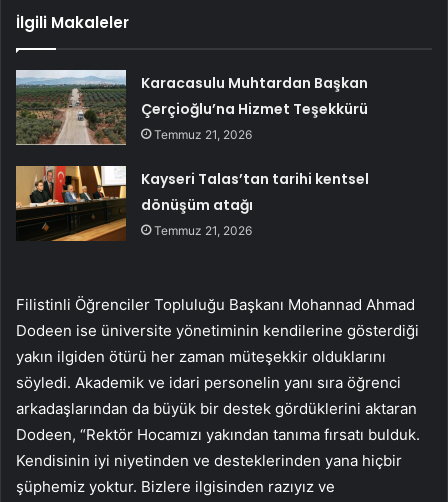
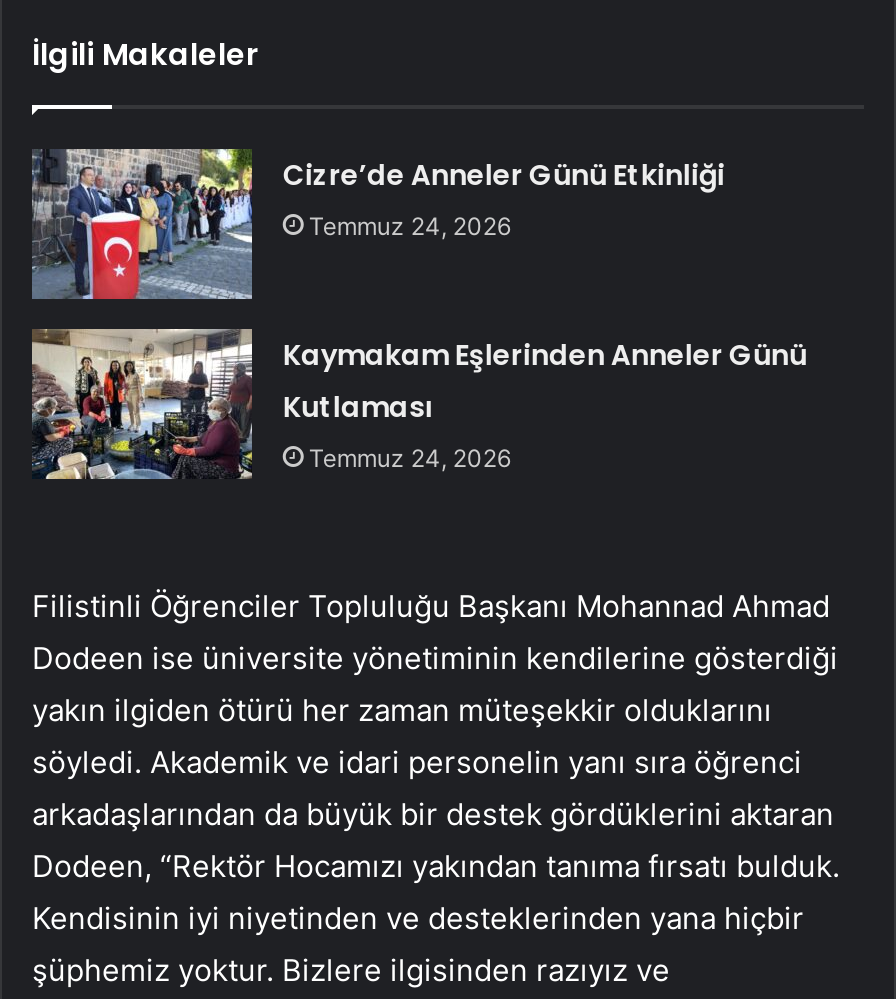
[16,69,368,146] [image] | Karacasulu Muhtardan Başkan | Çerçioğlu’na Hizmet Teşekkürü | Temmuz 21, 2026 -> [32,147,725,301] [image] | Cizre’de Anneler Günü Etkinliği | Temmuz 24, 2026
[16,165,369,242] [image] | Kayseri Talas’tan tarihi kentsel | dönüşüm atağı | Temmuz 21, 2026 -> [30,327,807,481] [image] | Kaymakam Eşlerinden Anneler Günü | Kutlaması | Temmuz 24, 2026

